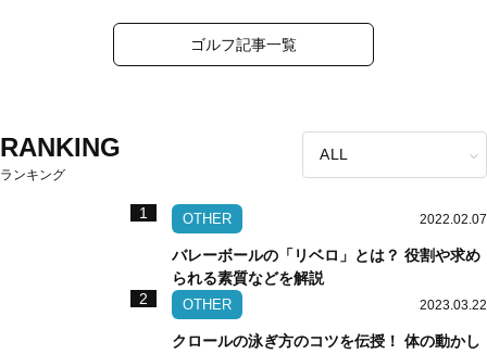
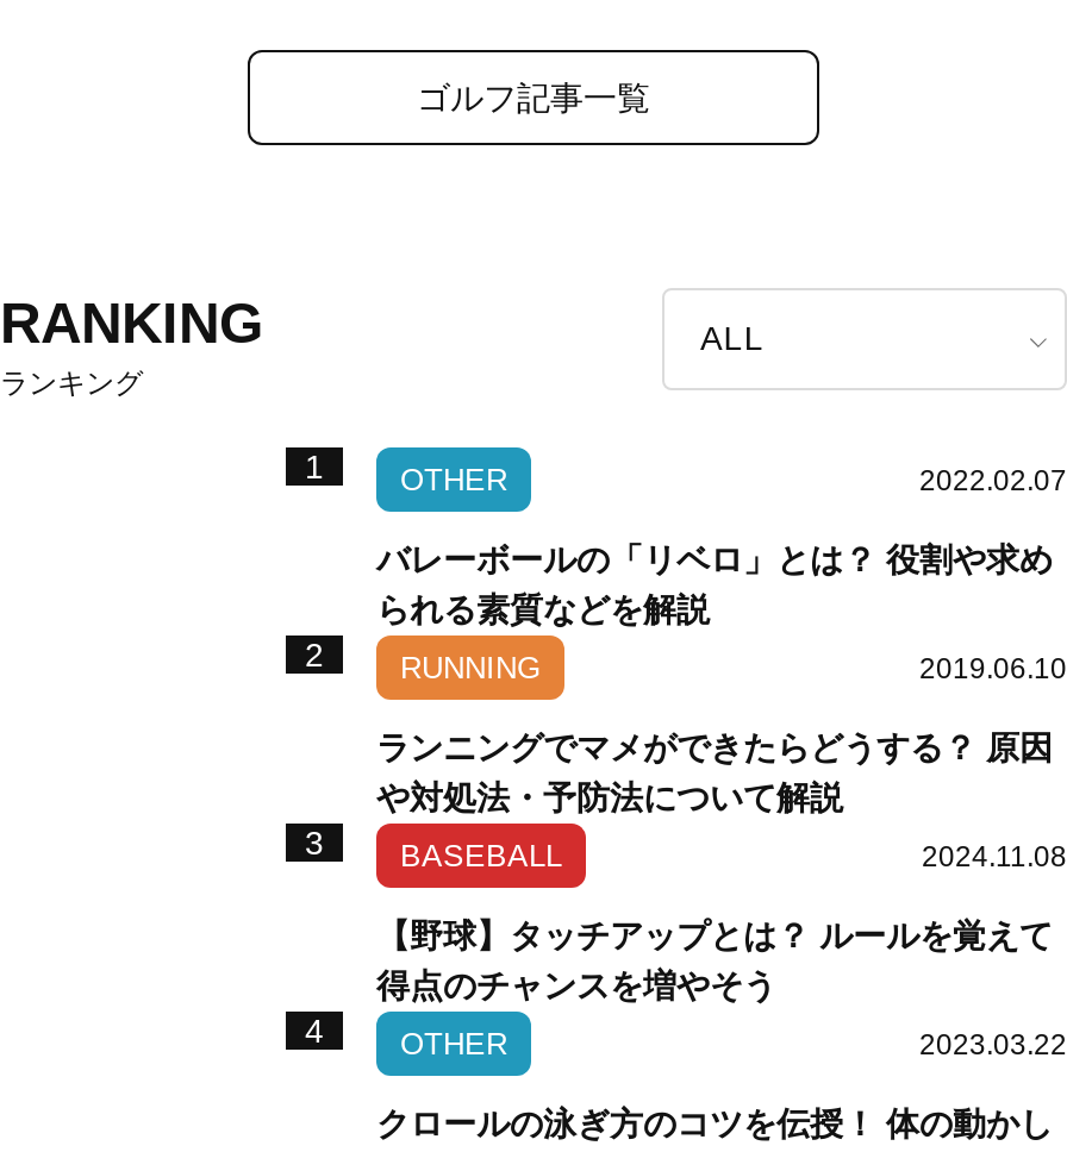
none -> [305,650,1067,1050] RUNNING | 2019.06.10 | ランニングでマメができたらどうする？ 原因 | や対処法・予防法について解説 | 3 | BASEBALL | 2024.11.08 | 【野球】タッチアップとは？ ルールを覚えて | 得点のチャンスを増やそう | 4

